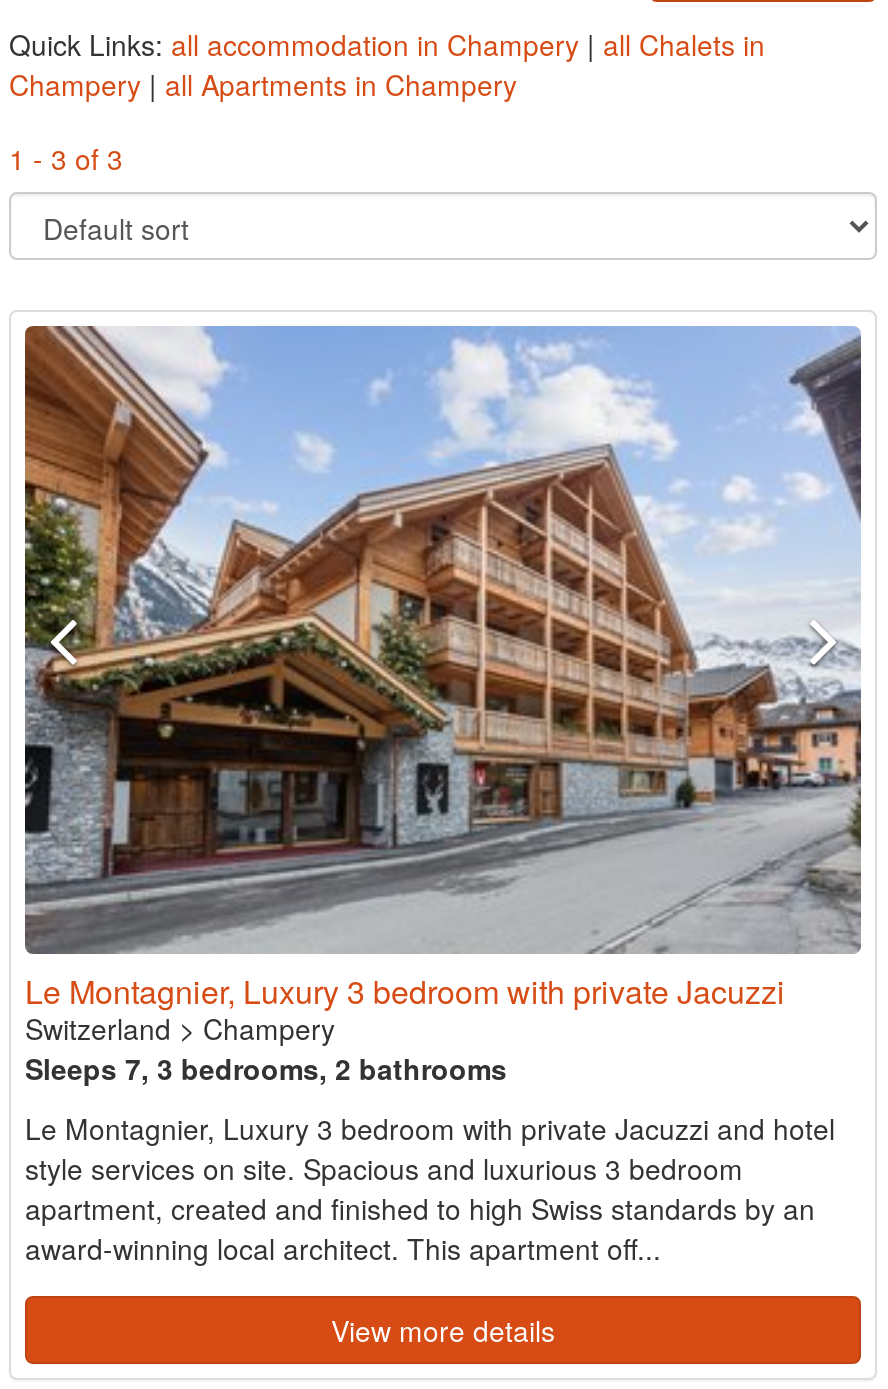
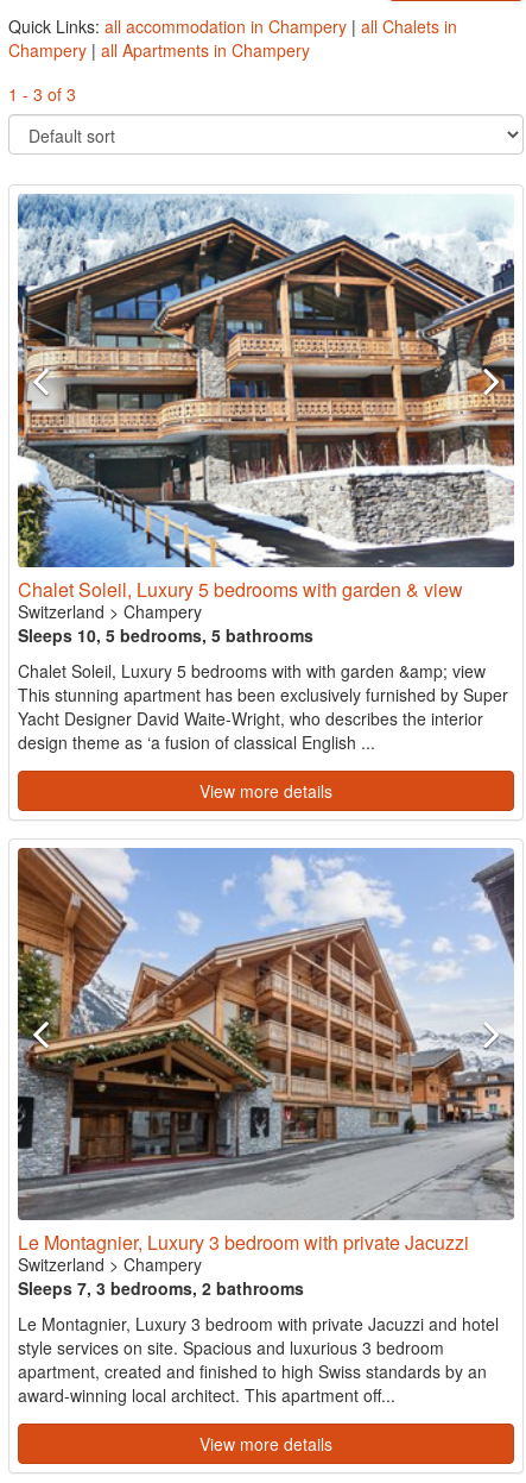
none -> [17,194,515,802] [image] | Chalet Soleil, Luxury 5 bedrooms with garden & view | Switzerland > Champery | Sleeps 10, 5 bedrooms, 5 bathrooms | Chalet Soleil, Luxury 5 bedrooms with with garden &amp; view | This stunning apartment has been exclusively furnished by Super | Yacht Designer David Waite-Wright, who describes the interior | design theme as ‘a fusion of classical English ... | View more details

